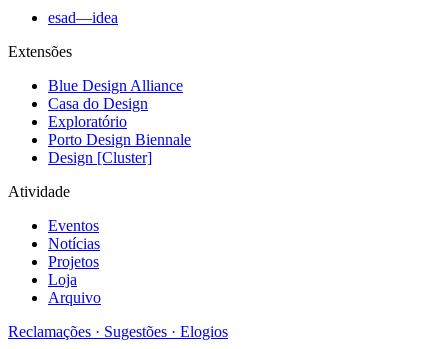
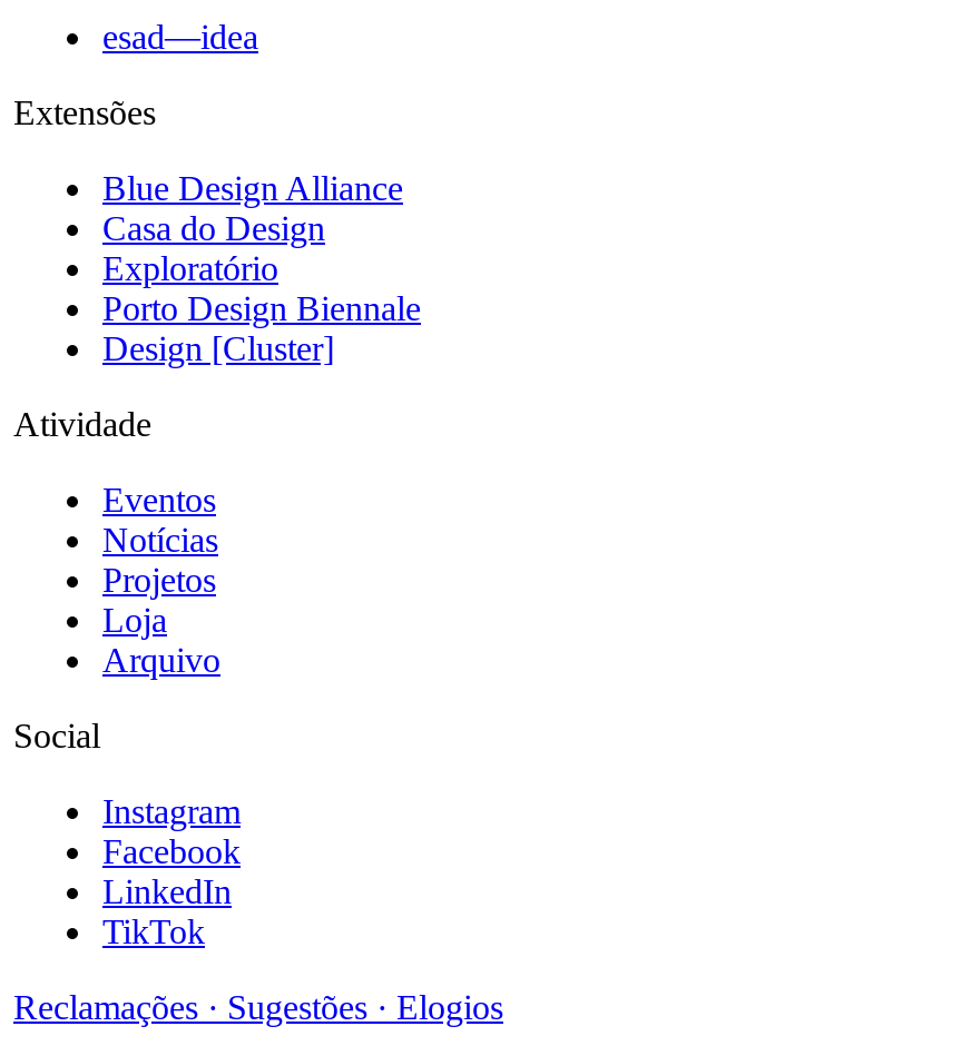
none -> [13,716,241,950] Social | Instagram | Facebook | LinkedIn | TikTok

